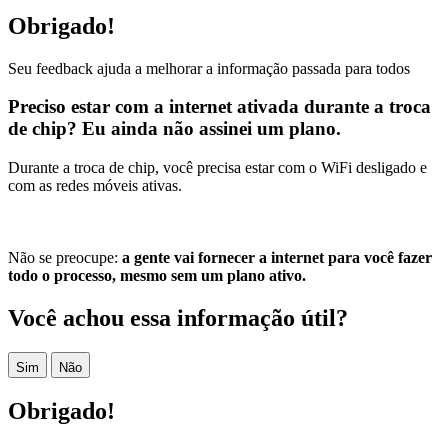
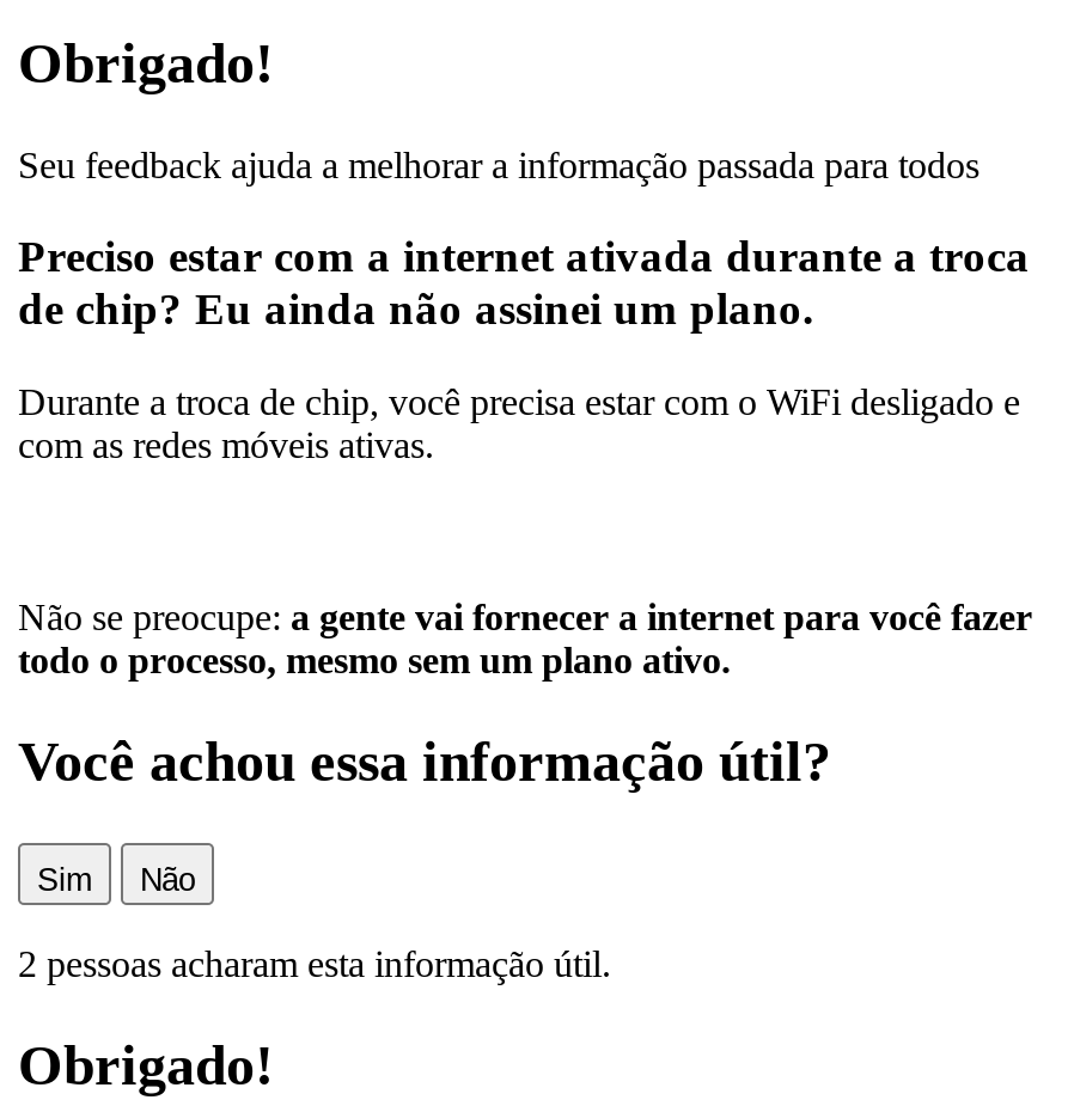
none -> [18,943,611,984] 2 pessoas acharam esta informação útil.

